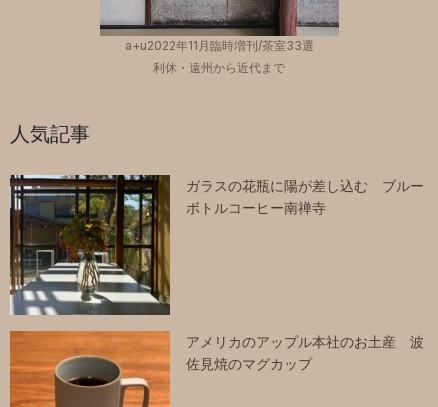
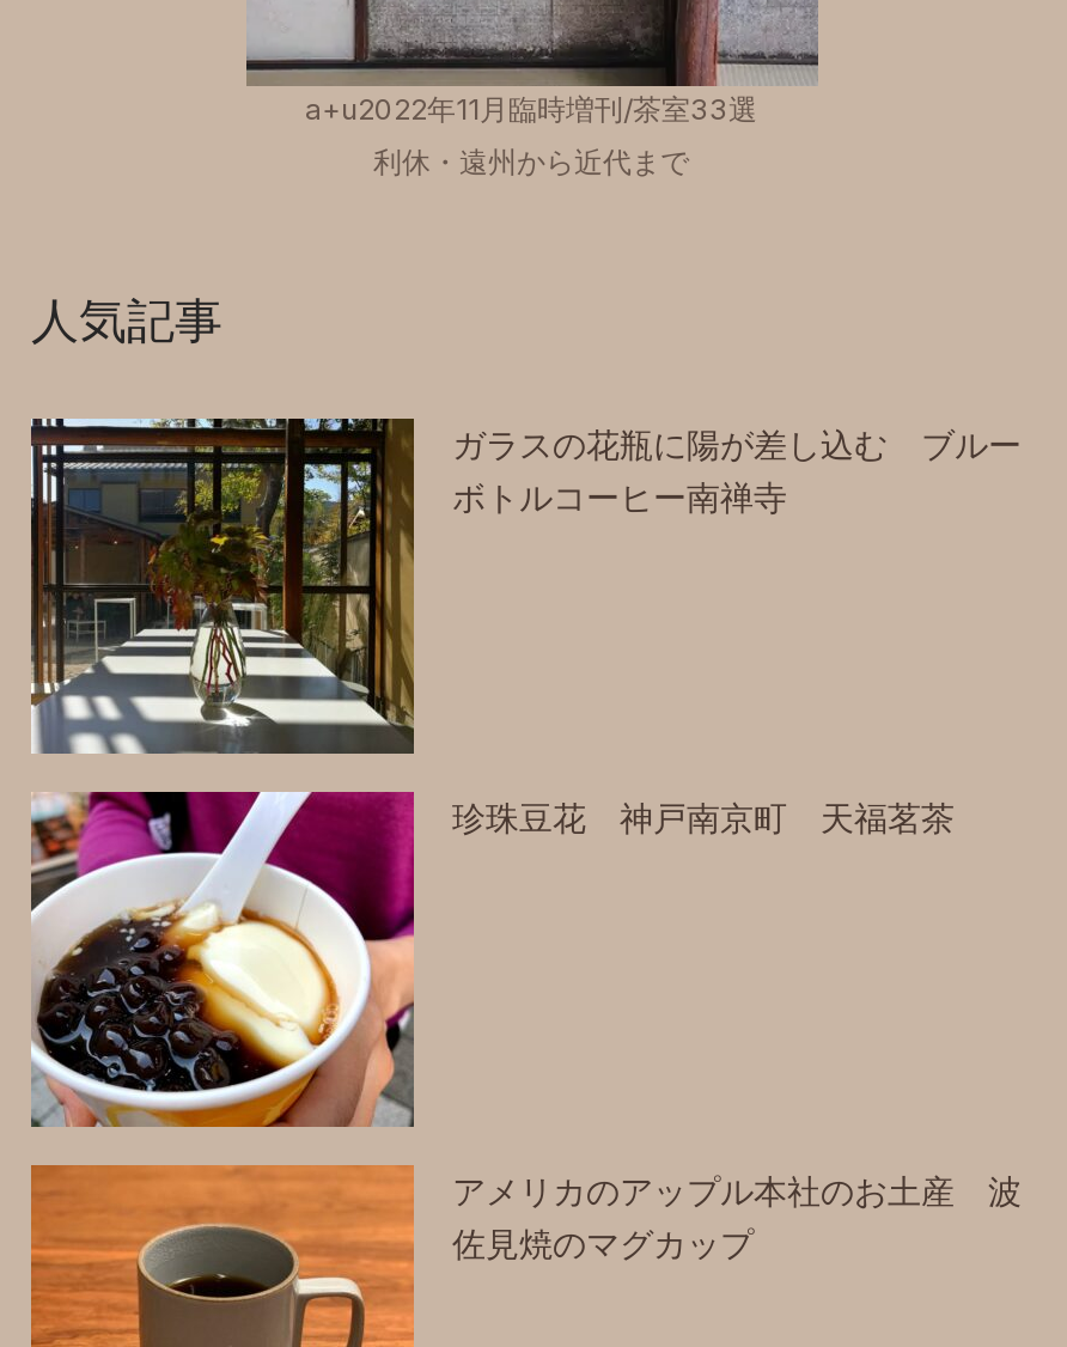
none -> [31,790,955,1129] [image] | 珍珠豆花 神戸南京町 天福茗茶

